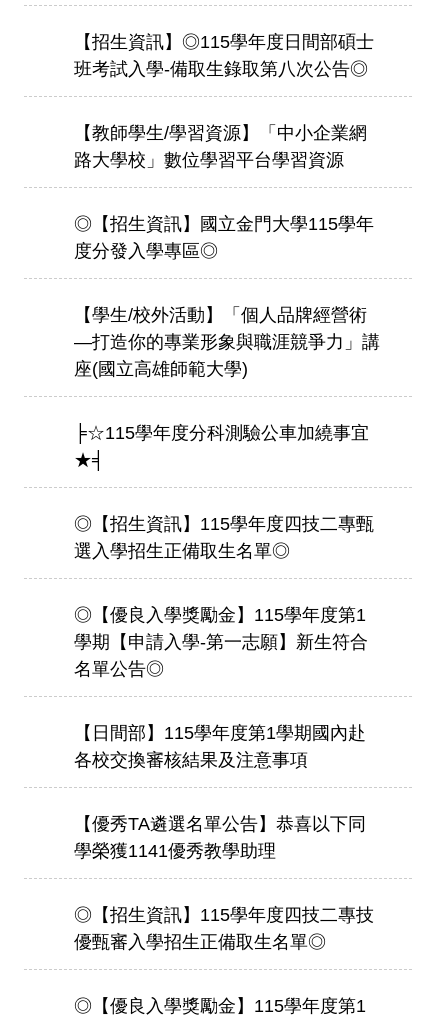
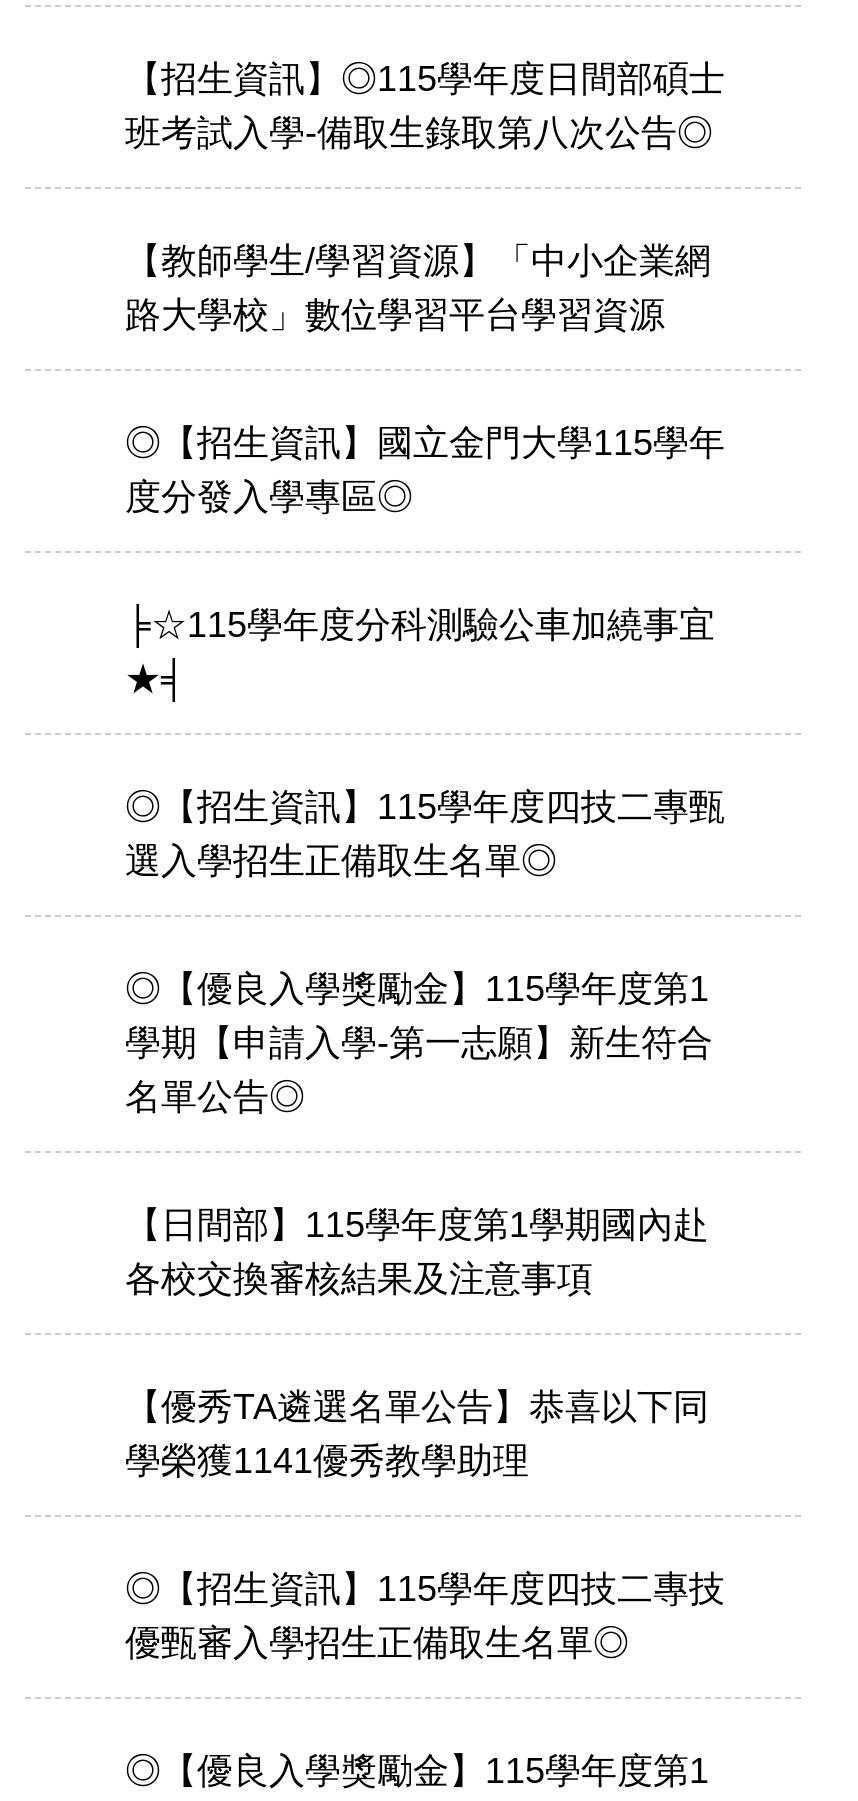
[74,305,380,379] 【學生/校外活動】「個人品牌經營術 | —打造你的專業形象與職涯競爭力」講 | 座(國立高雄師範大學) -> none

